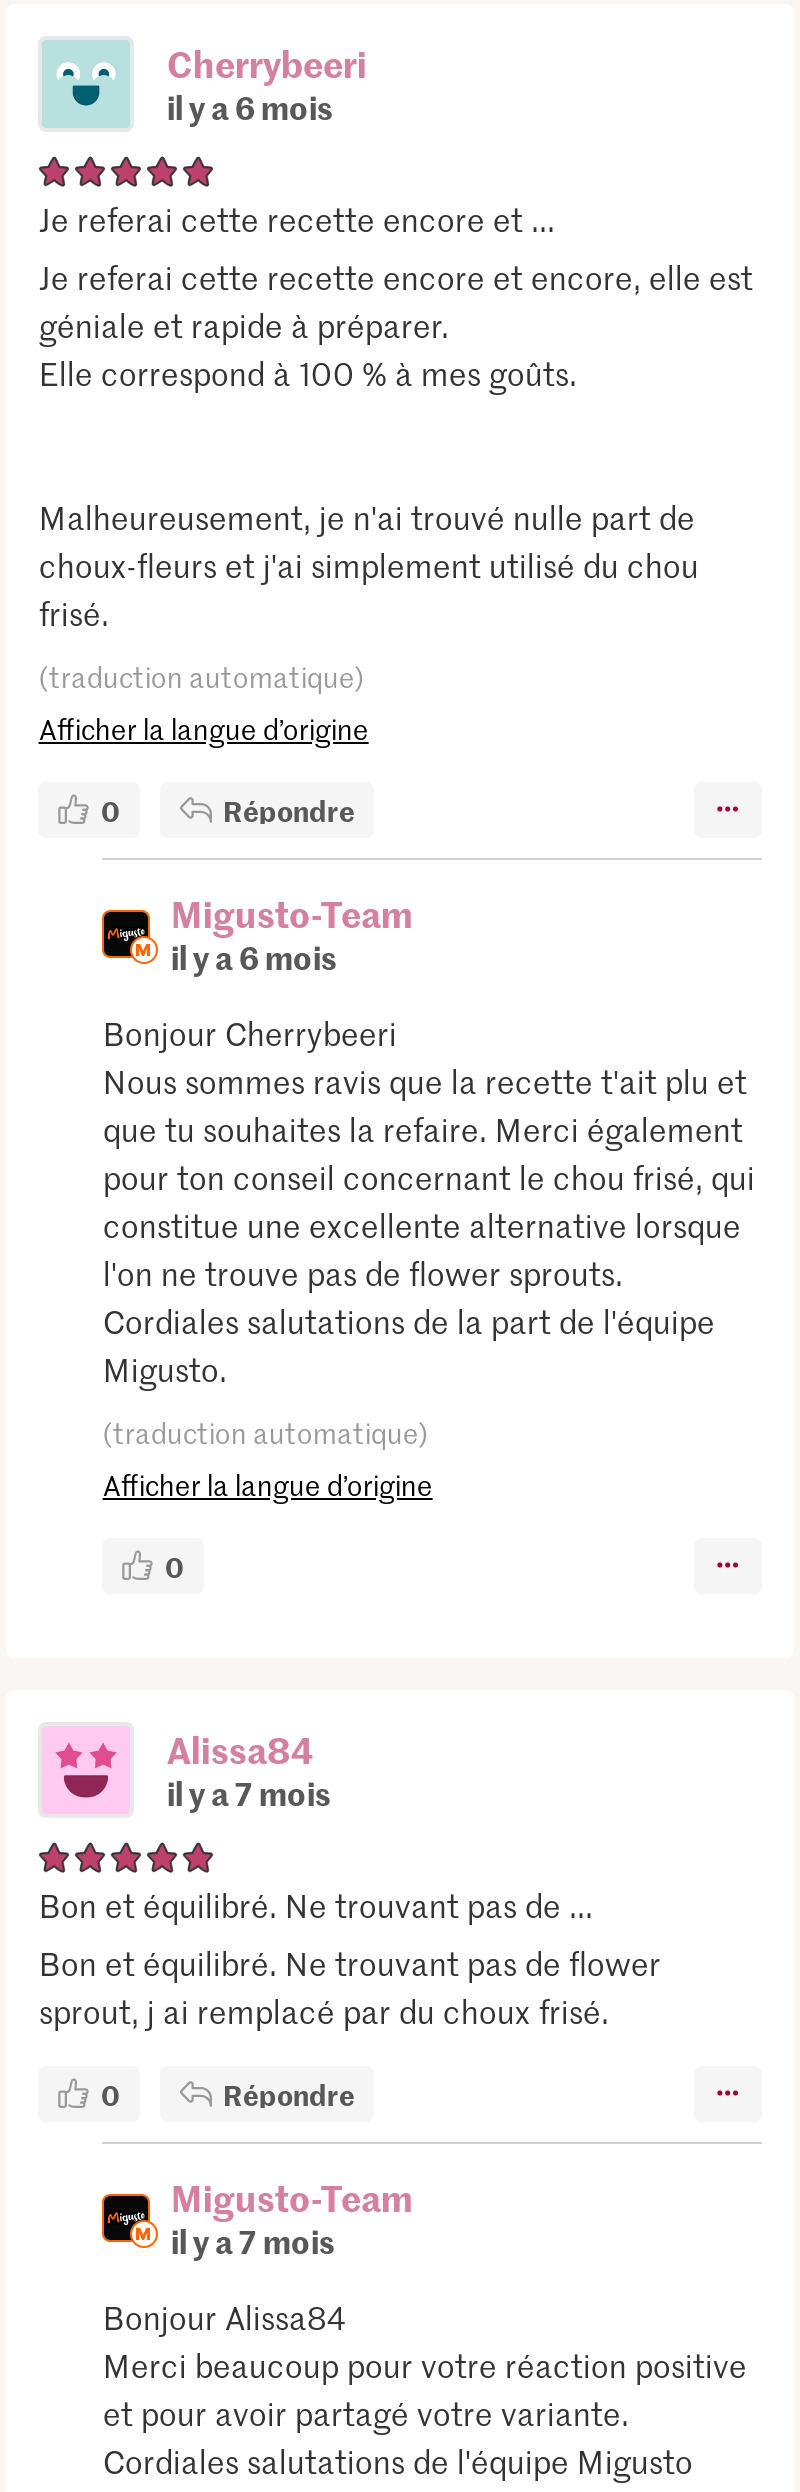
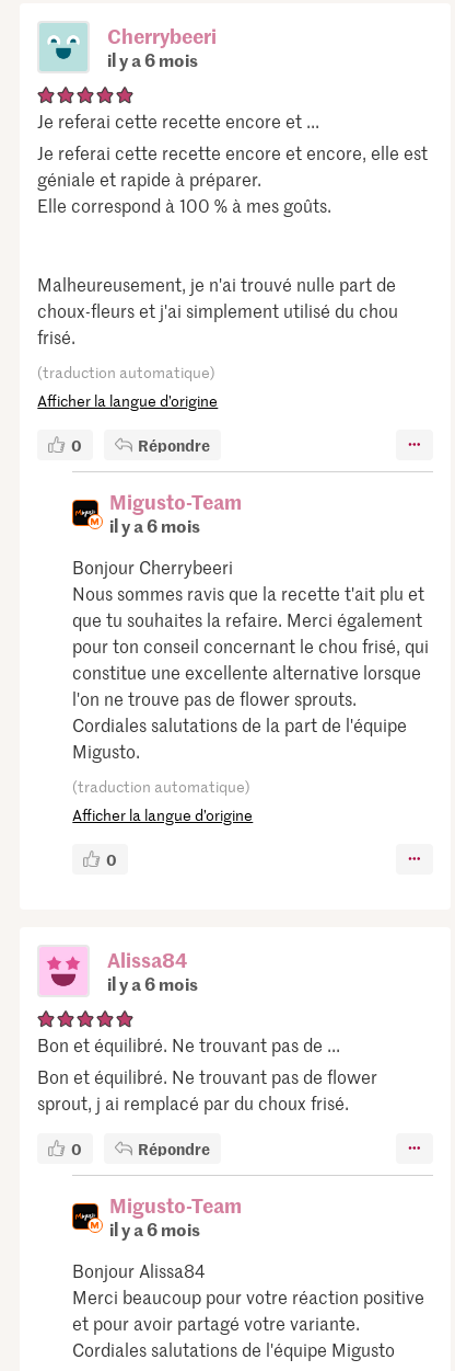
[167,1770,331,1814] il y a 7 mois -> [108,971,198,995] il y a 6 mois
[171,2218,335,2262] il y a 7 mois -> [110,1217,200,1241] il y a 6 mois

